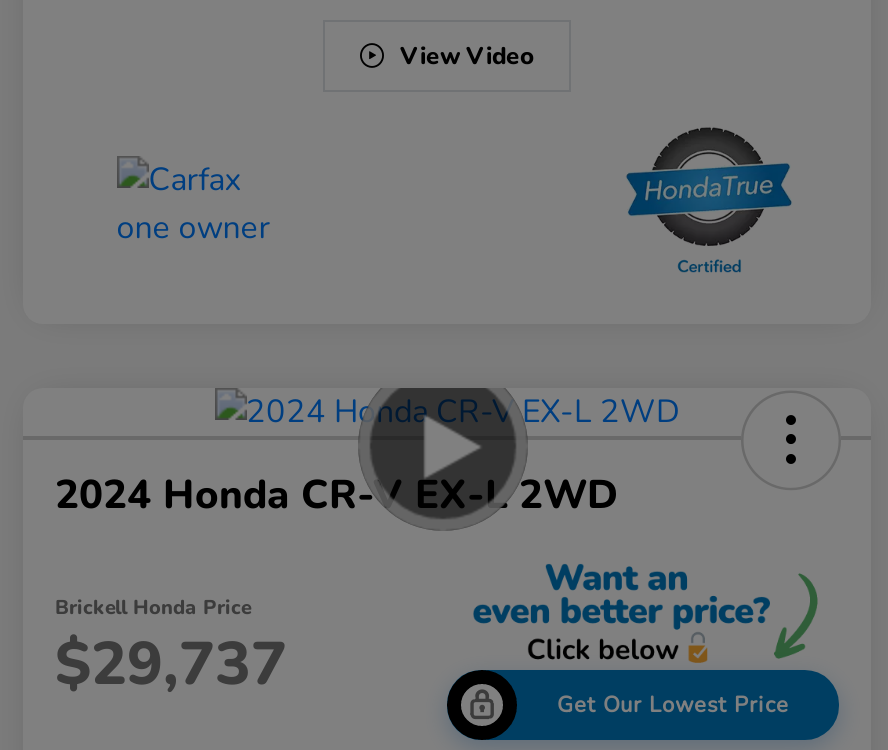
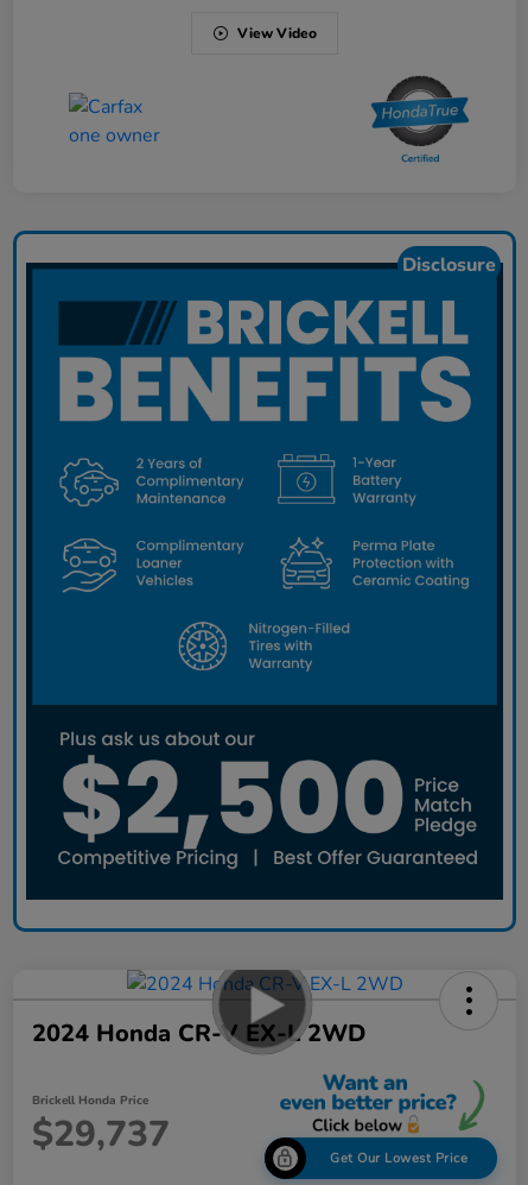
none -> [12,229,517,933] [image] | Disclosure

